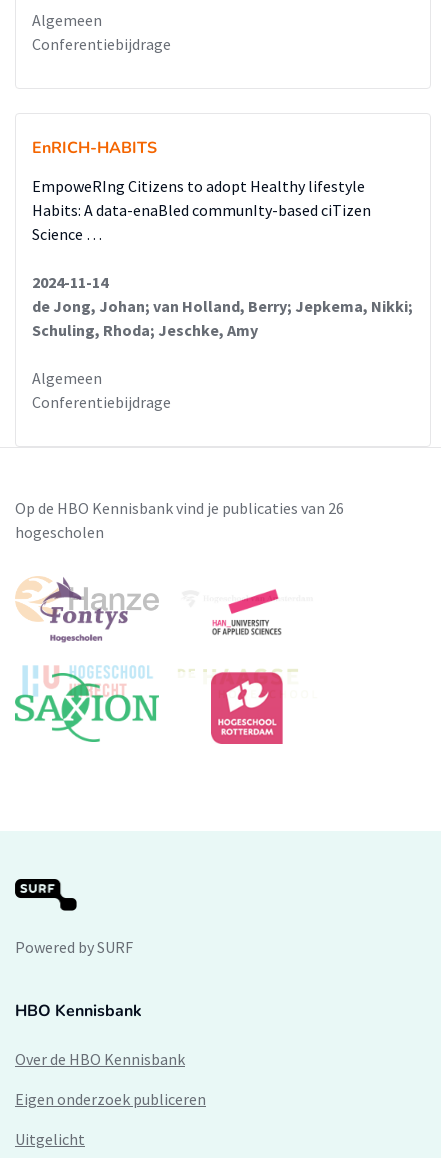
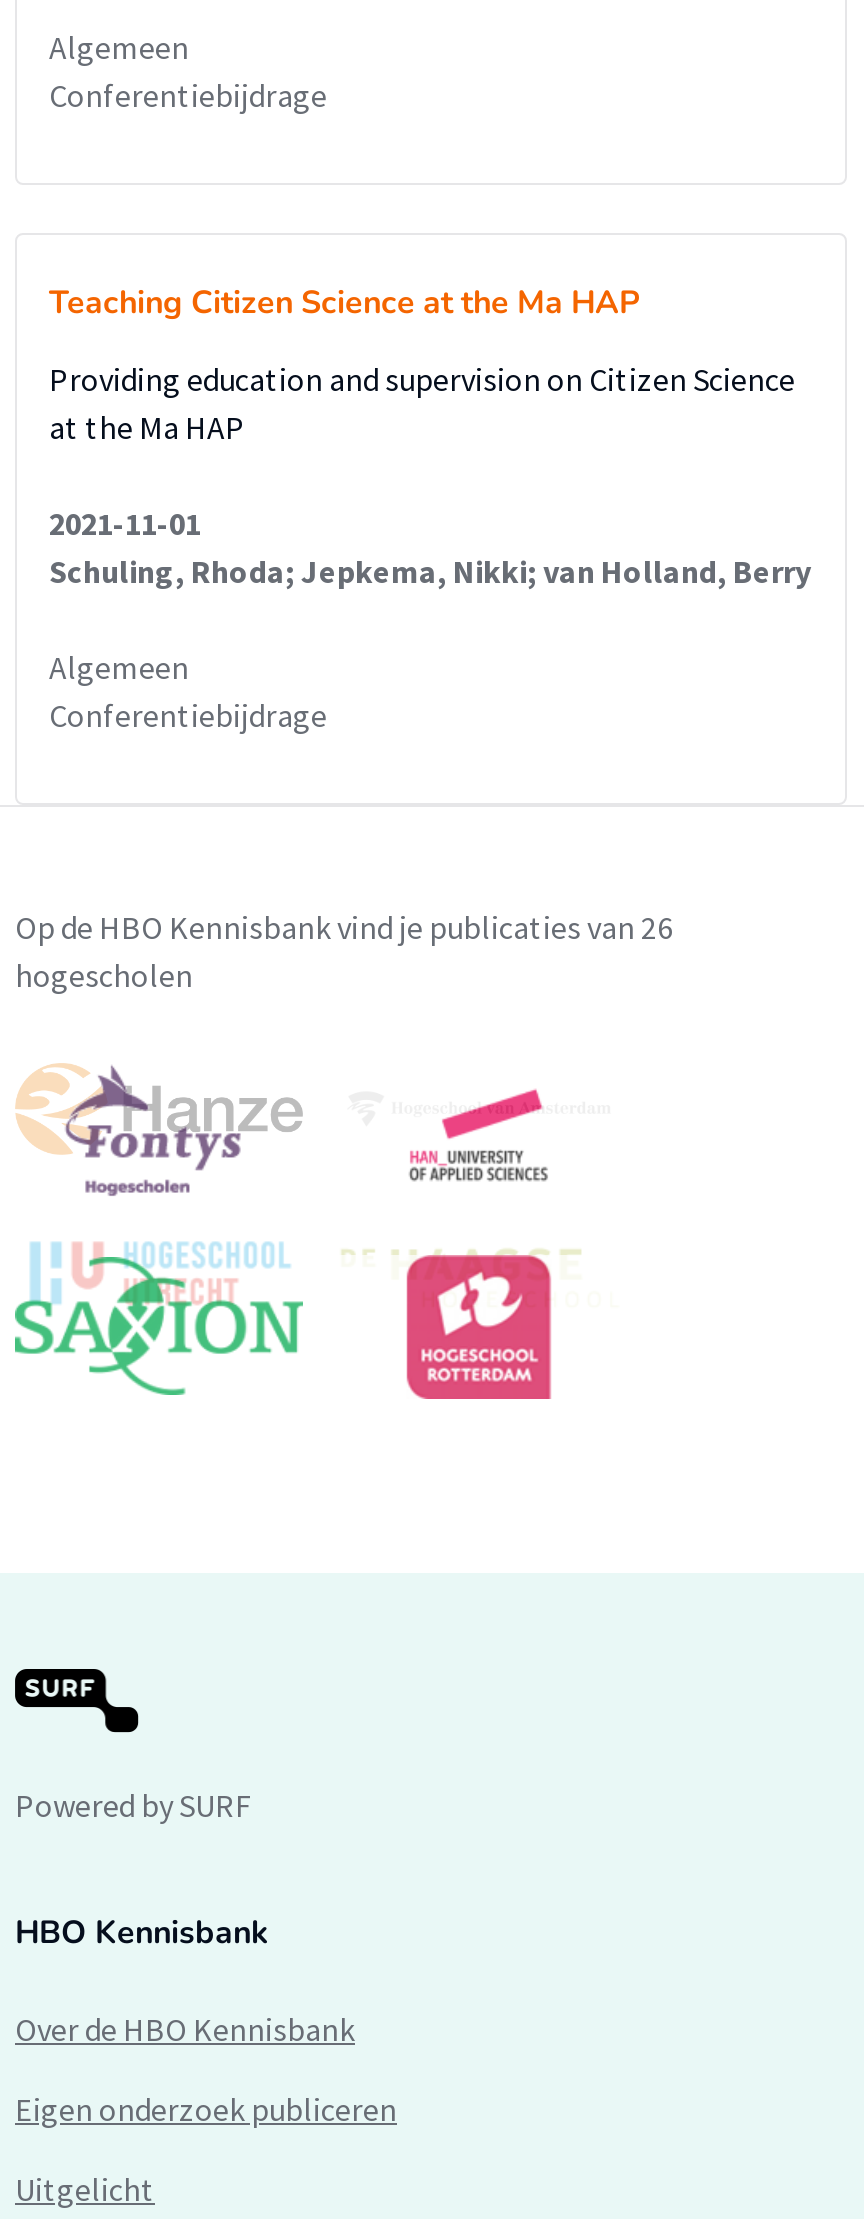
[32,137,157,159] EnRICH-HABITS -> [49,280,639,324] Teaching Citizen Science at the Ma HAP
[32,176,371,244] EmpoweRIng Citizens to adopt Healthy lifestyle | Habits: A data-enaBled communIty-based ciTizen | Science … -> [49,358,795,446] Providing education and supervision on Citizen Science | at the Ma HAP
[32,272,413,340] 2024-11-14 | de Jong, Johan; van Holland, Berry; Jepkema, Nikki; | Schuling, Rhoda; Jeschke, Amy -> [49,502,811,590] 2021-11-01 | Schuling, Rhoda; Jepkema, Nikki; van Holland, Berry

